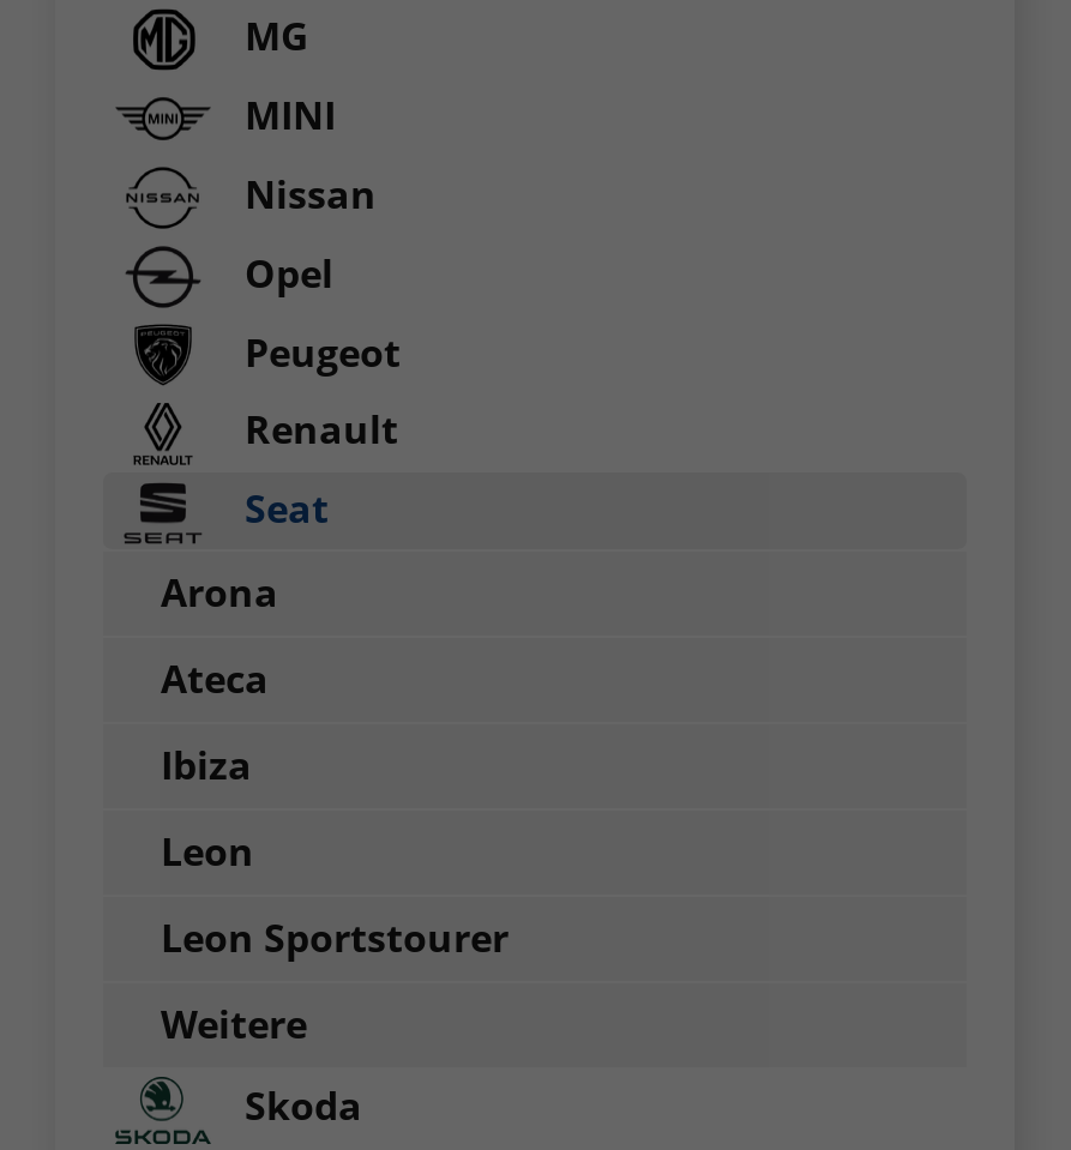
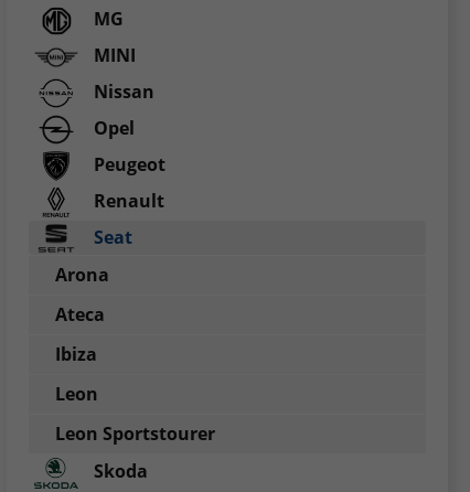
[161,999,307,1051] Weitere -> none

